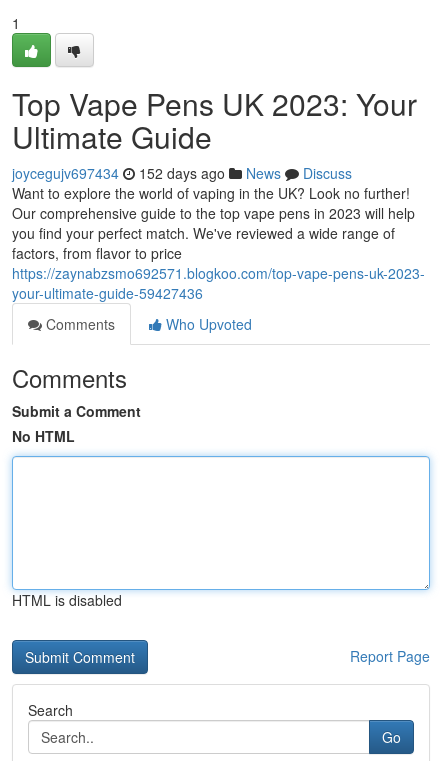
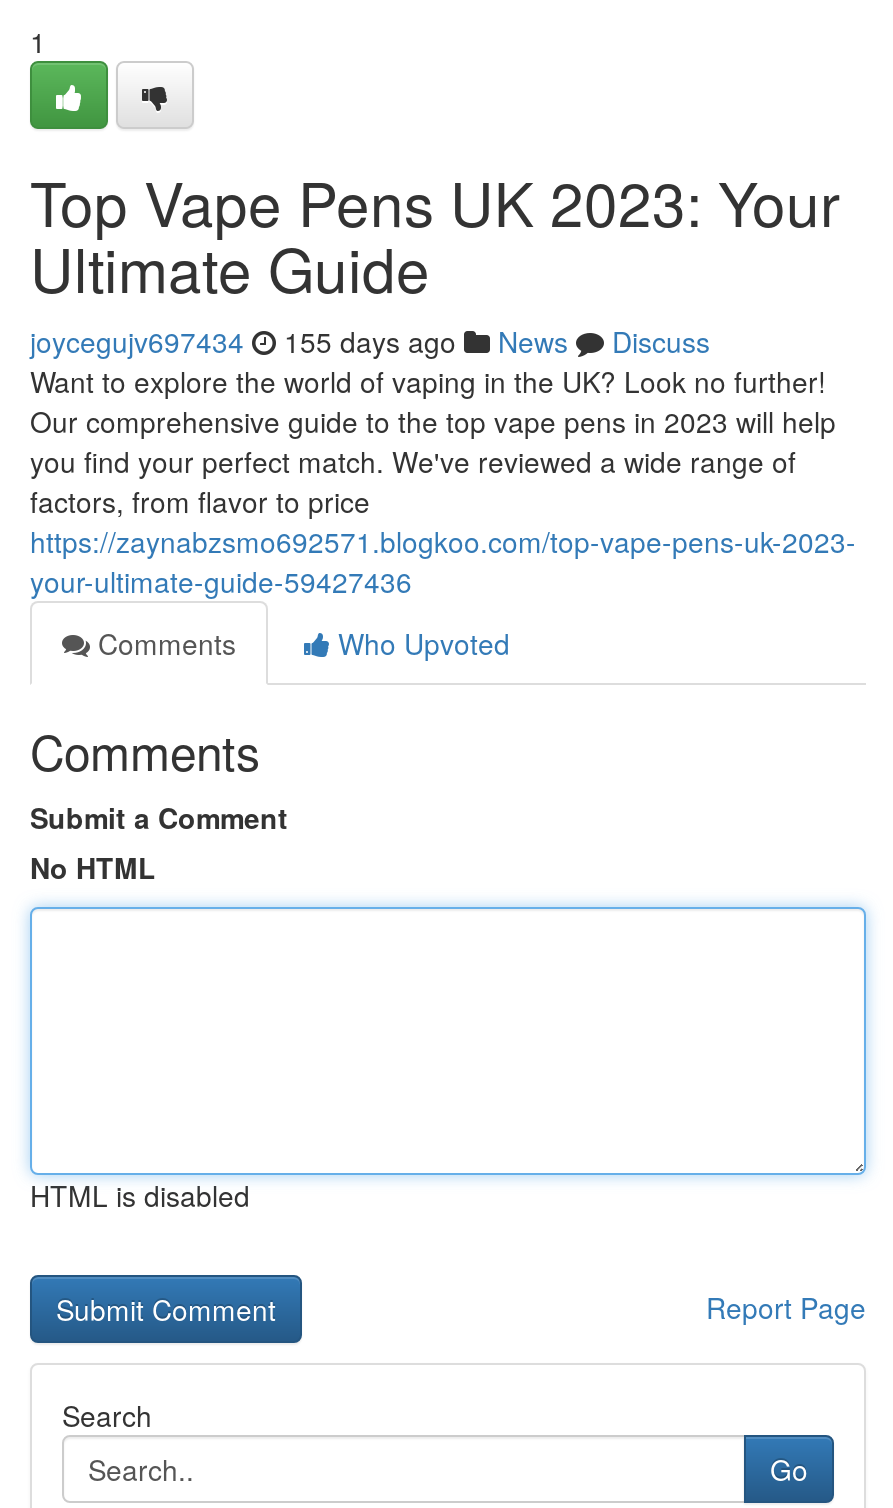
[12,163,352,183] joycegujv697434 152 days ago News Discuss -> [30,321,710,361] joycegujv697434 155 days ago News Discuss

